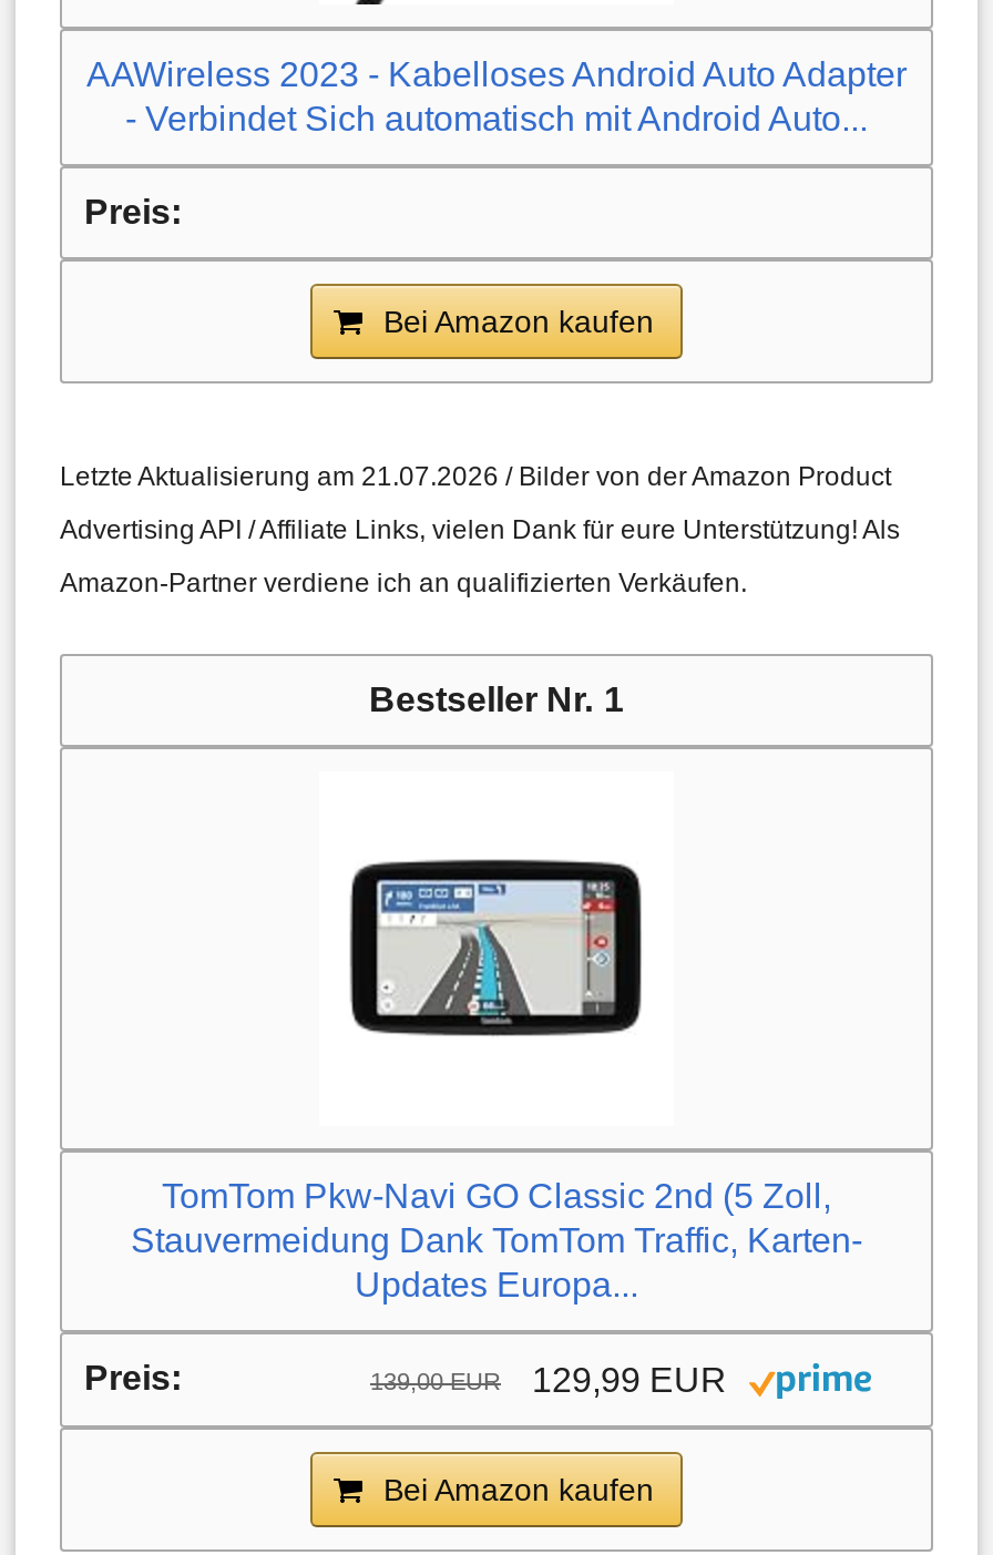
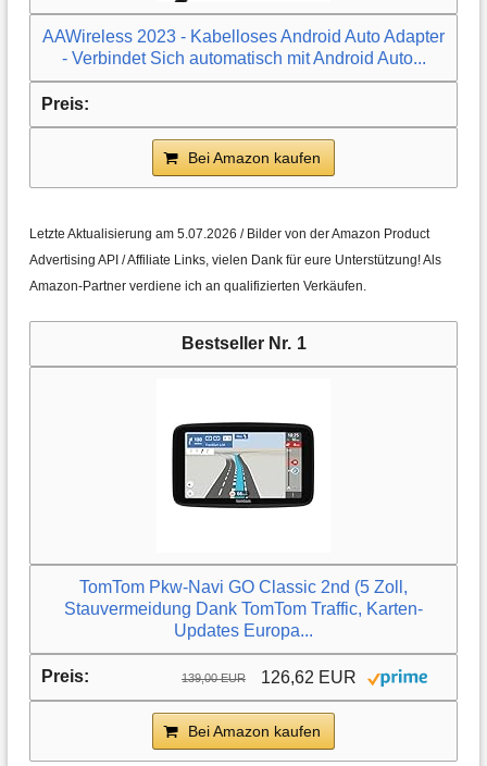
[60,461,891,492] Letzte Aktualisierung am 21.07.2026 / Bilder von der Amazon Product -> [29,226,429,241] Letzte Aktualisierung am 5.07.2026 / Bilder von der Amazon Product
[370,1360,727,1398] 139,00 EUR 129,99 EUR -> [182,668,357,686] 139,00 EUR 126,62 EUR

